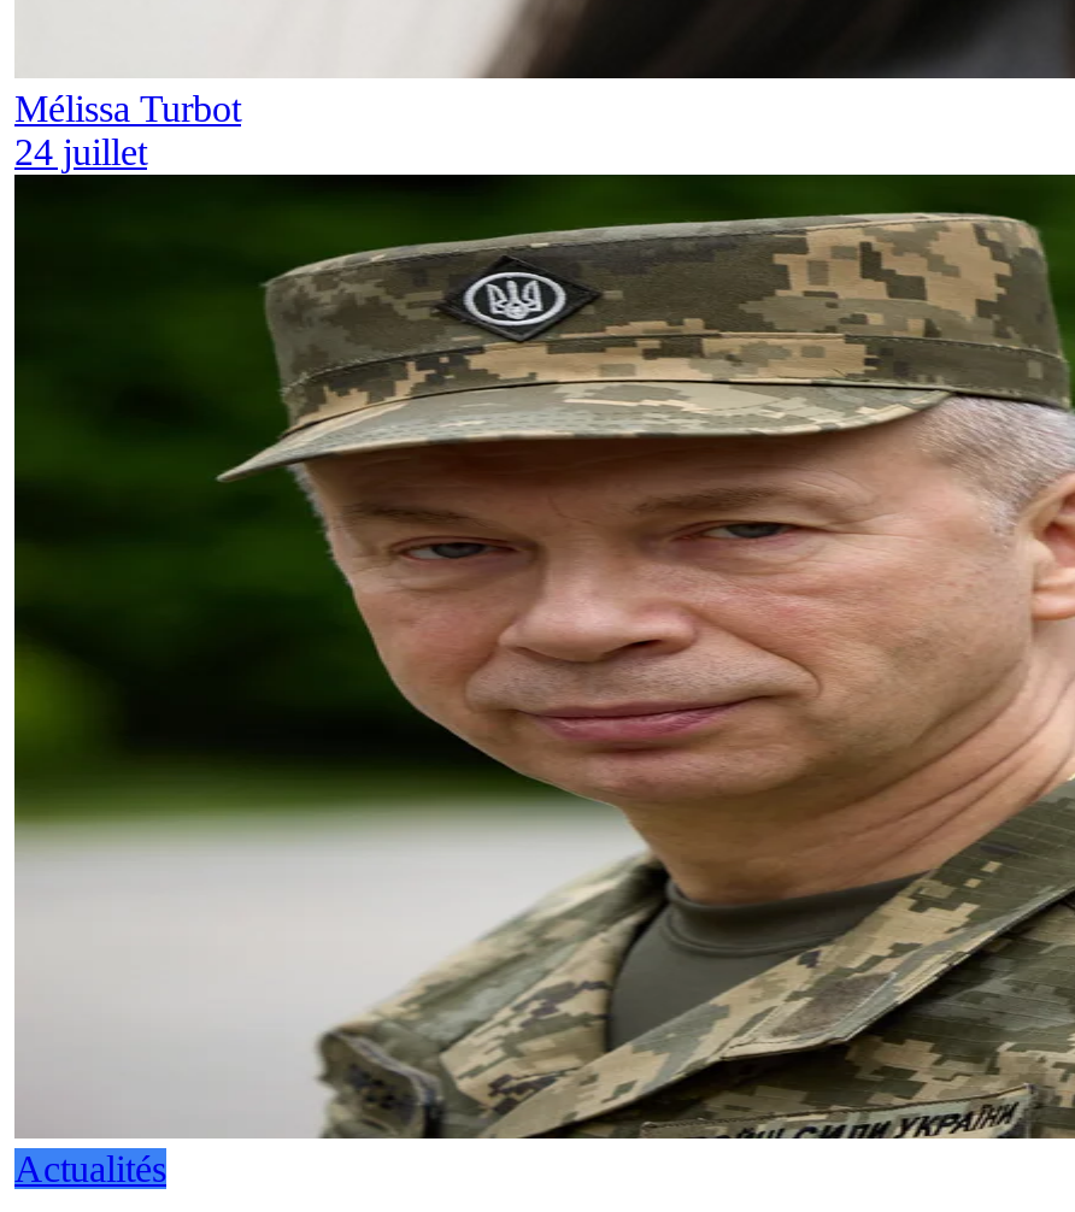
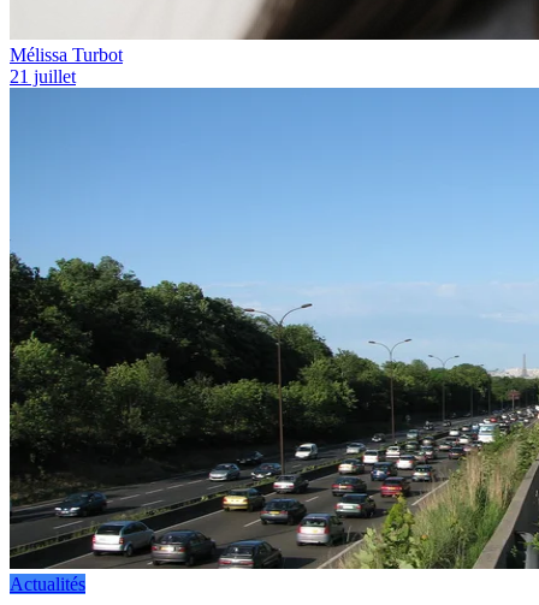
[14,131,147,172] 24 juillet -> [10,66,76,86] 21 juillet
[12,171,1068,1142] [image] -> [8,87,535,570] [image]

